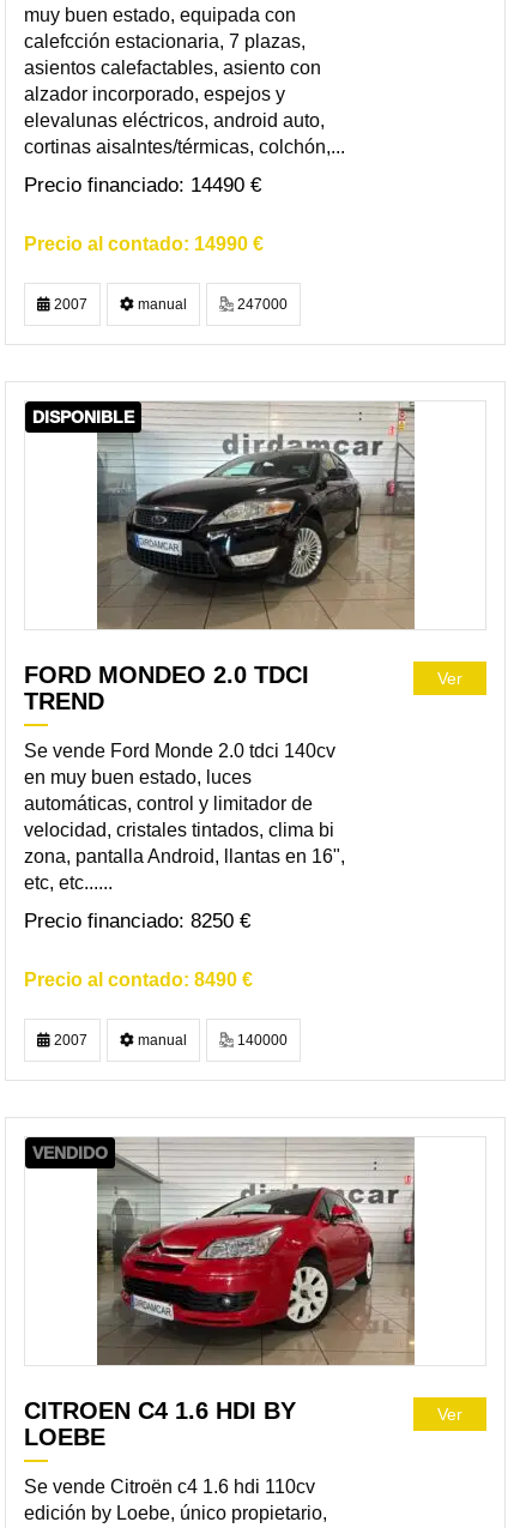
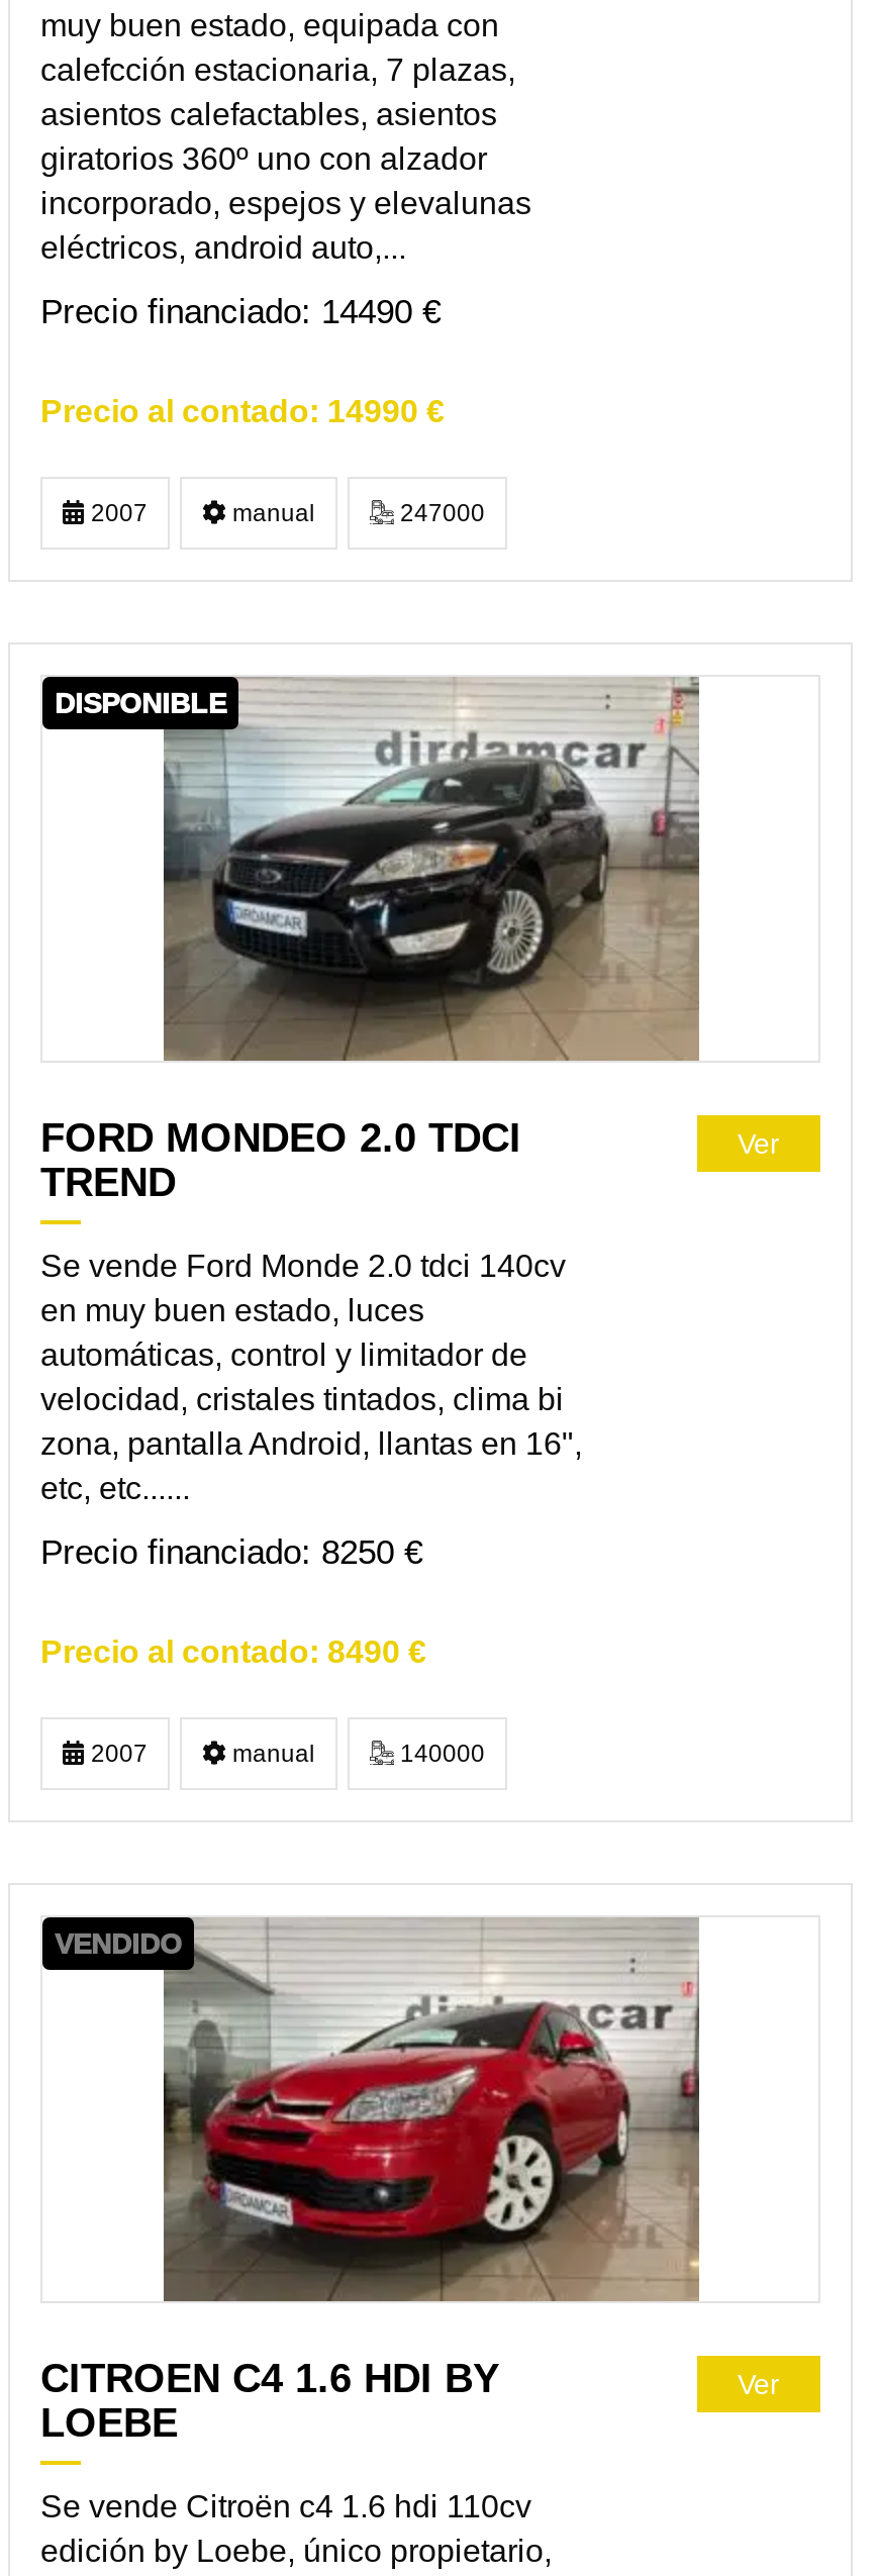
[24,58,345,157] asientos calefactables, asiento con | alzador incorporado, espejos y | elevalunas eléctricos, android auto, | cortinas aisalntes/térmicas, colchón,... -> [40,97,531,265] asientos calefactables, asientos | giratorios 360º uno con alzador | incorporado, espejos y elevalunas | eléctricos, android auto,...

